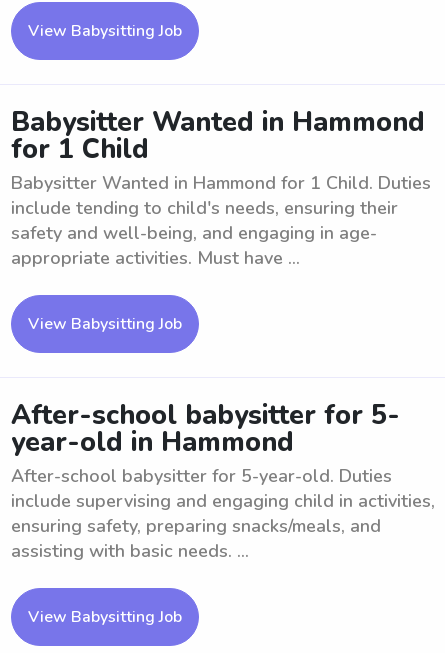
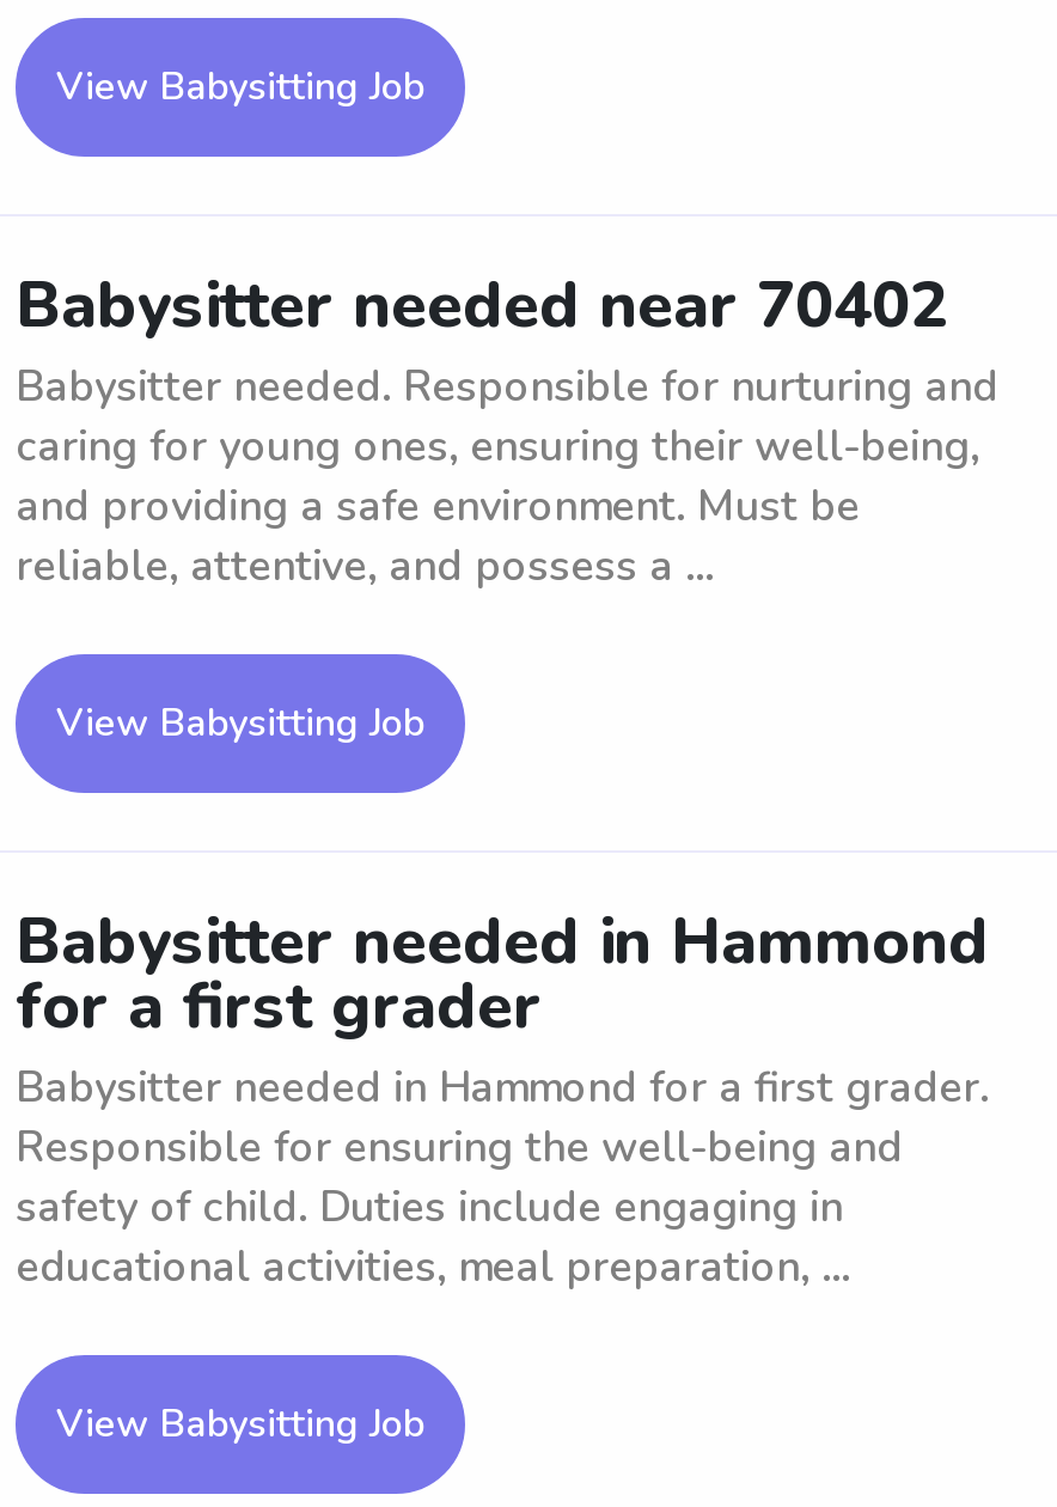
[11,104,431,270] Babysitter Wanted in Hammond | for 1 Child | Babysitter Wanted in Hammond for 1 Child. Duties | include tending to child's needs, ensuring their | safety and well-being, and engaging in age- | appropriate activities. Must have ... -> [16,262,998,594] Babysitter needed near 70402 | Babysitter needed. Responsible for nurturing and | caring for young ones, ensuring their well-being, | and providing a safe environment. Must be | reliable, attentive, and possess a ...
[11,397,435,563] After-school babysitter for 5- | year-old in Hammond | After-school babysitter for 5-year-old. Duties | include supervising and engaging child in activities, | ensuring safety, preparing snacks/meals, and | assisting with basic needs. ... -> [16,898,989,1295] Babysitter needed in Hammond | for a first grader | Babysitter needed in Hammond for a first grader. | Responsible for ensuring the well-being and | safety of child. Duties include engaging in | educational activities, meal preparation, ...

